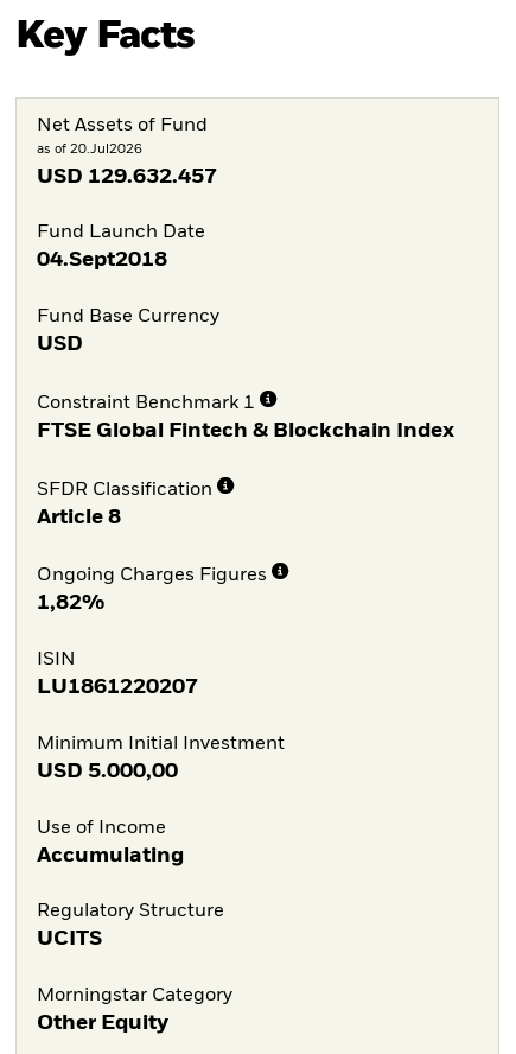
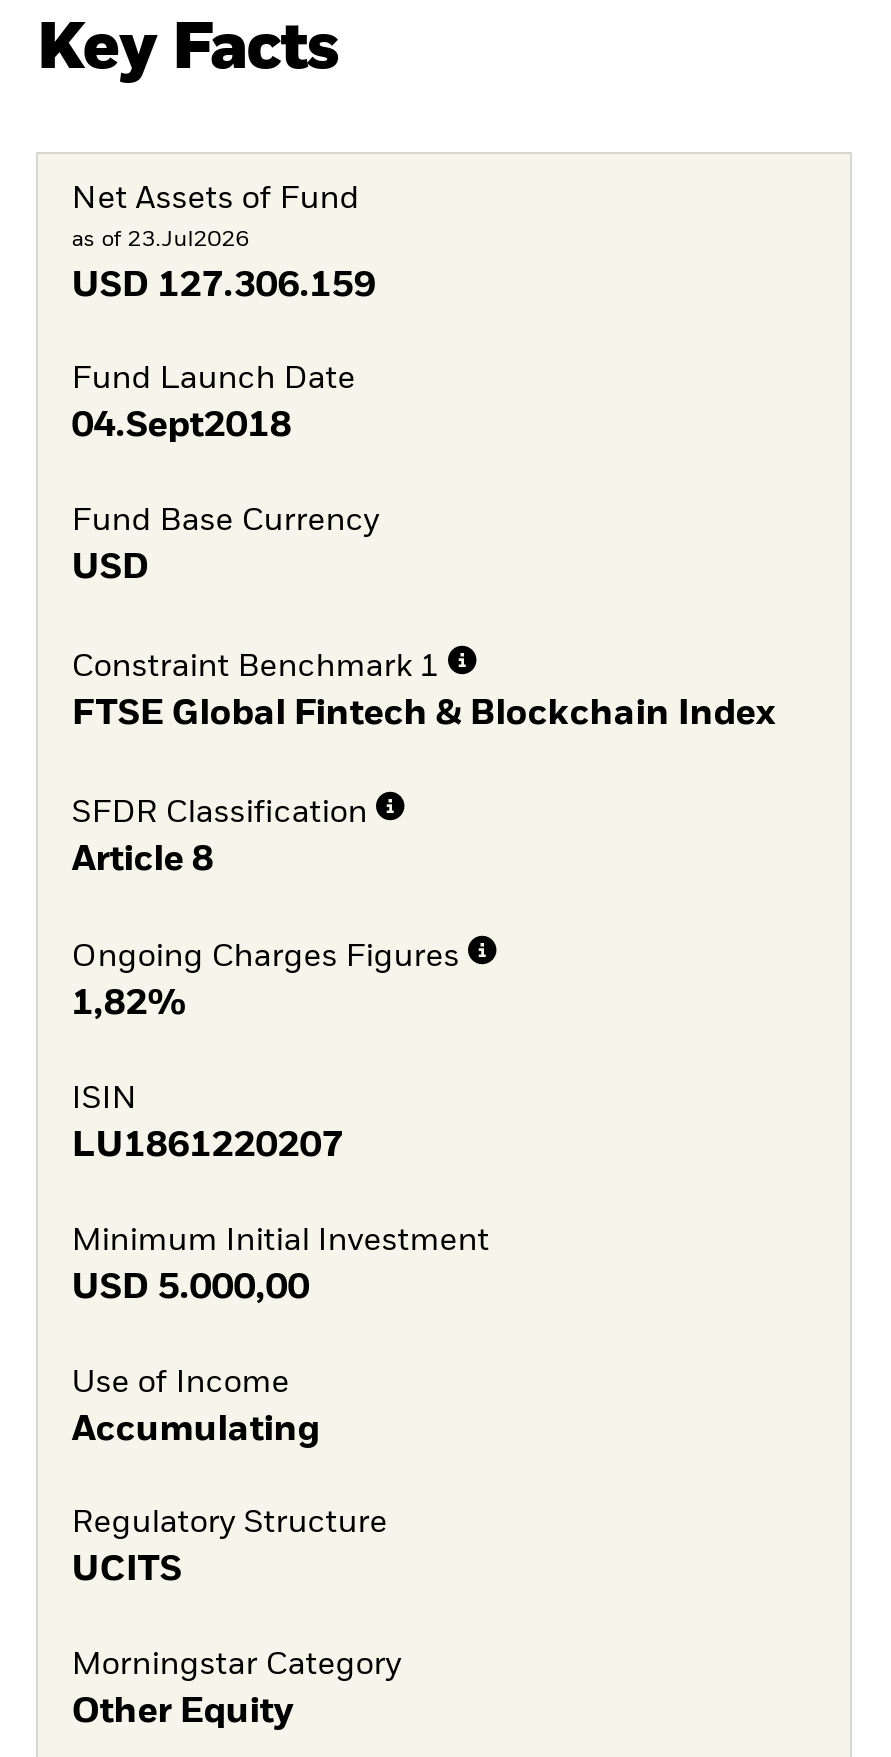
[37,142,142,155] as of 20.Jul2026 -> [72,227,250,249] as of 23.Jul2026
[37,166,217,187] USD 129.632.457 -> [72,267,376,303] USD 127.306.159

